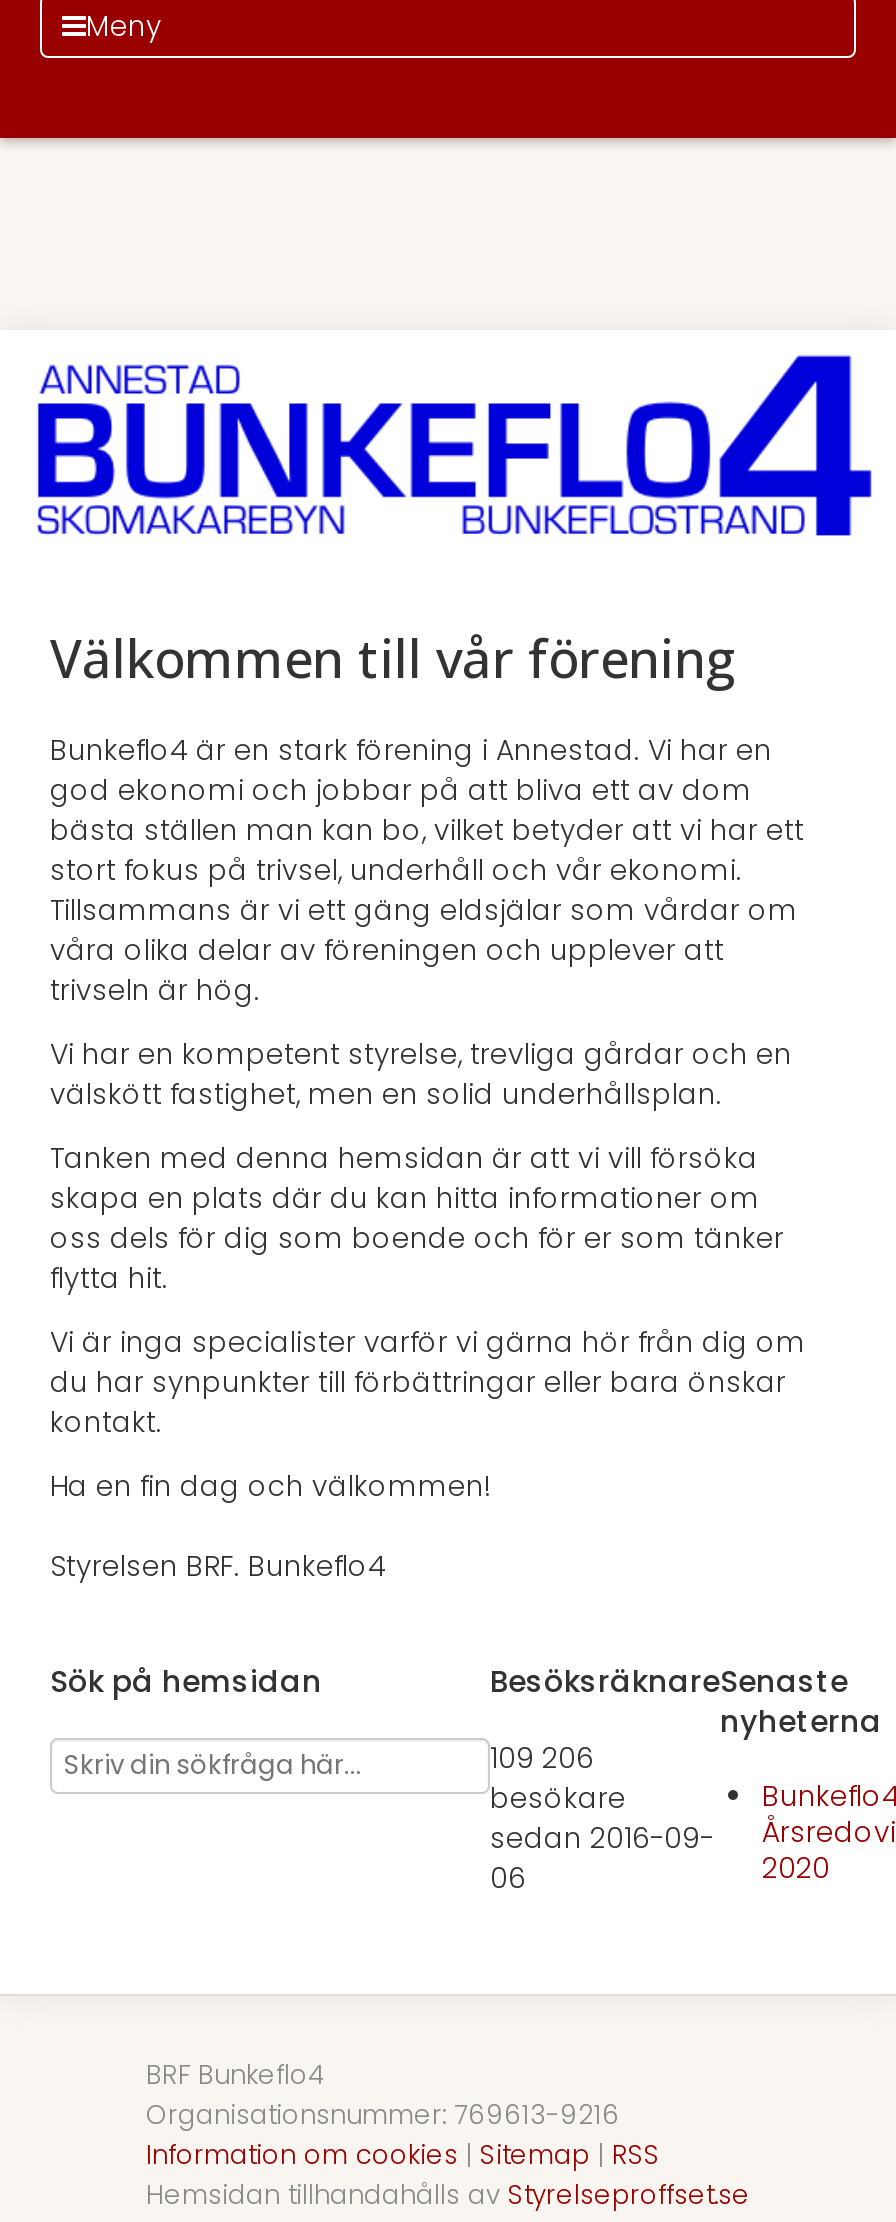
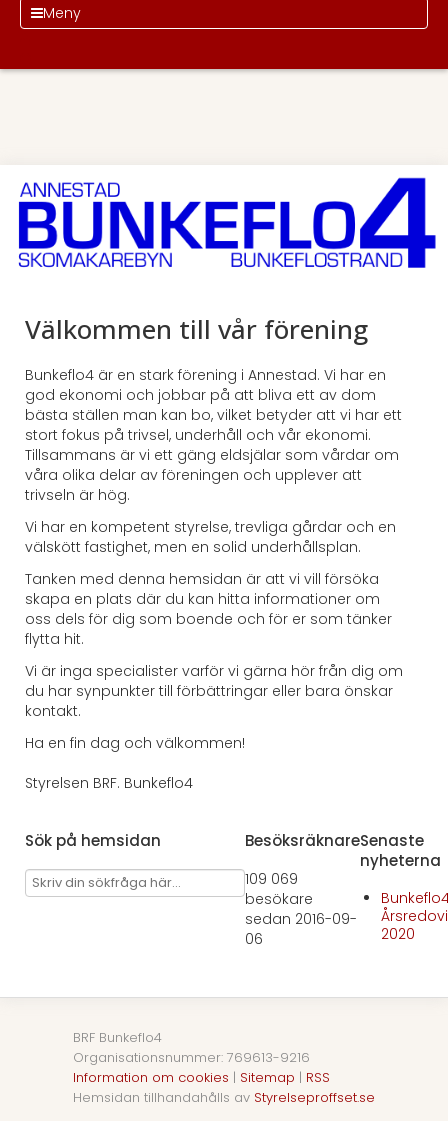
[490,1737,594,1777] 109 206 -> [245,868,298,888] 109 069

